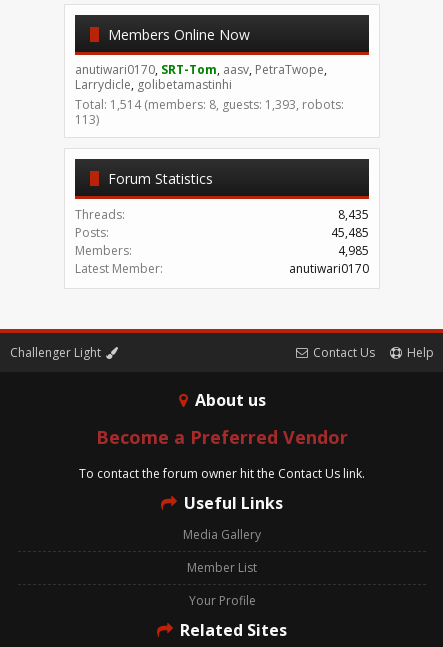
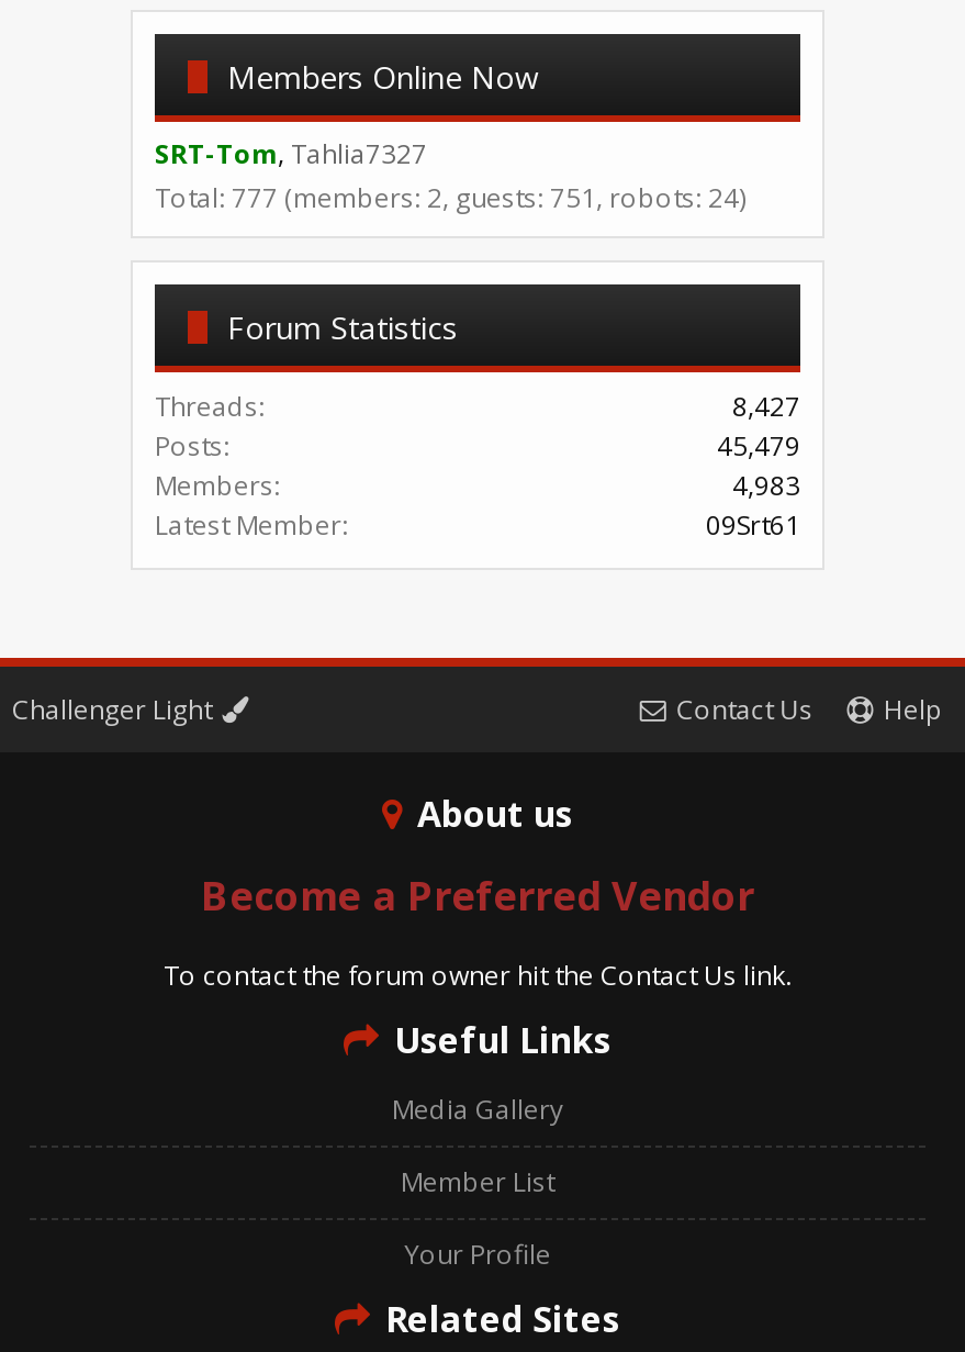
[75,61,344,128] anutiwari0170, SRT-Tom, aasv, PetraTwope, | Larrydicle, golibetamastinhi | Total: 1,514 (members: 8, guests: 1,393, robots: | 113) -> [155,134,745,215] SRT-Tom, Tahlia7327 | Total: 777 (members: 2, guests: 751, robots: 24)
[338,206,369,223] 8,435 -> [732,387,800,424] 8,427
[331,224,369,241] 45,485 -> [717,426,800,464] 45,479
[338,242,369,259] 4,985 -> [732,466,800,503] 4,983
[289,260,369,277] anutiwari0170 -> [706,505,800,543] 09Srt61

